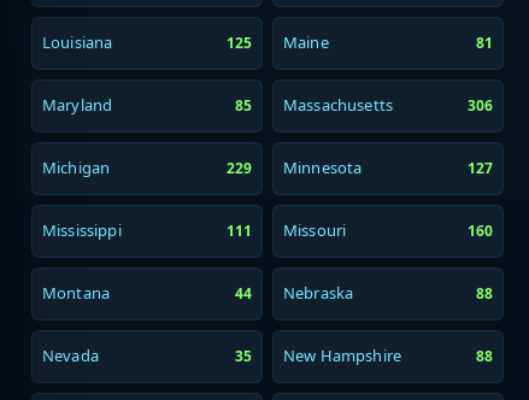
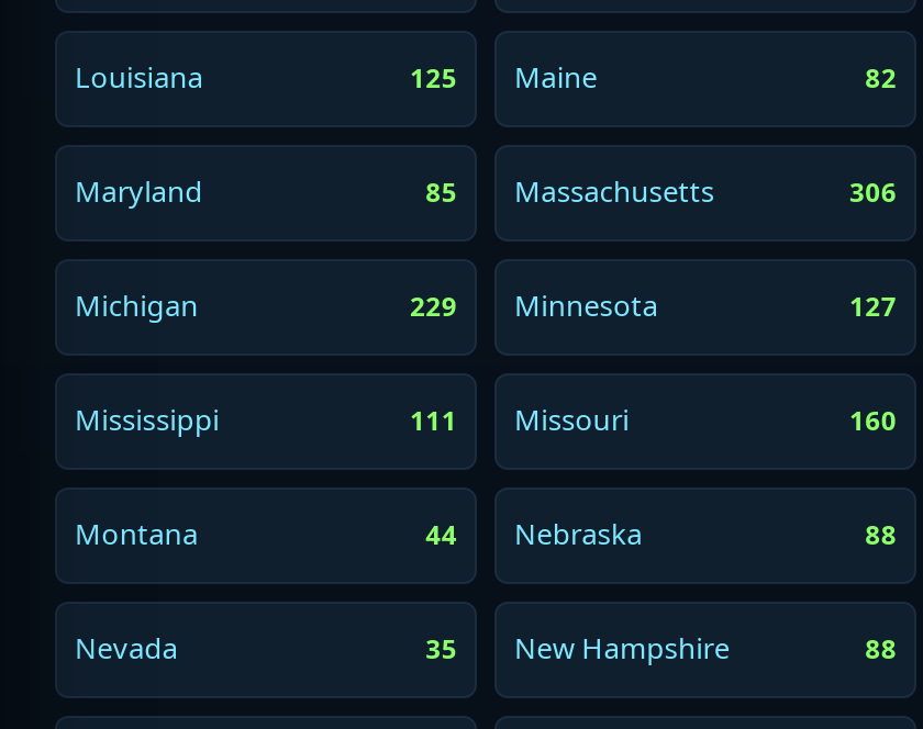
[476,33,493,53] 81 -> [865,59,897,97] 82

